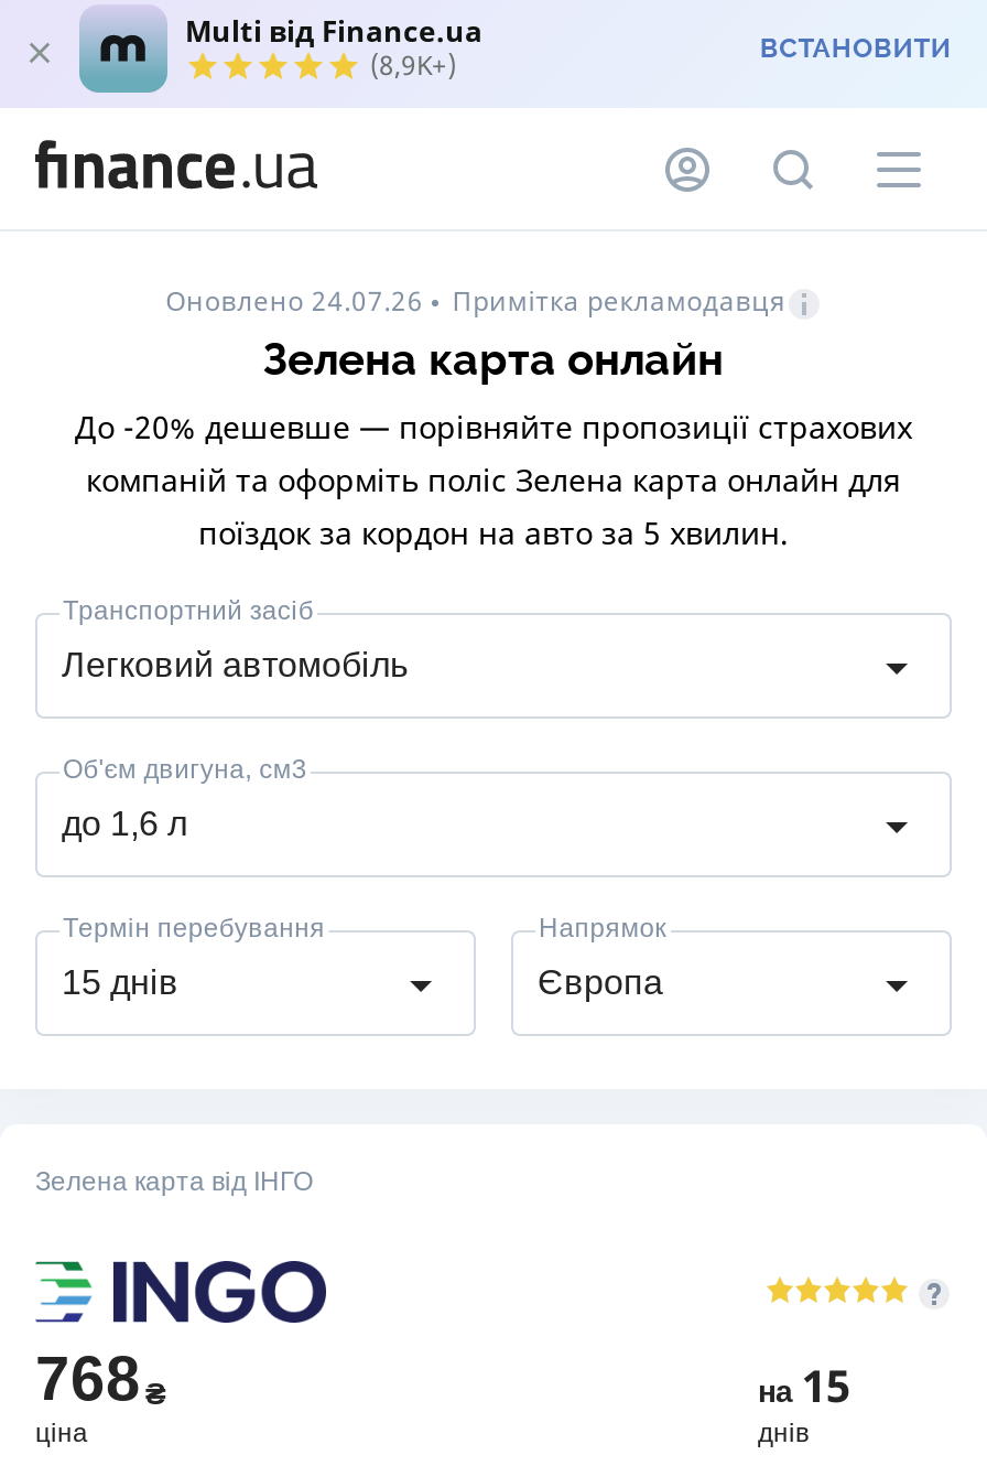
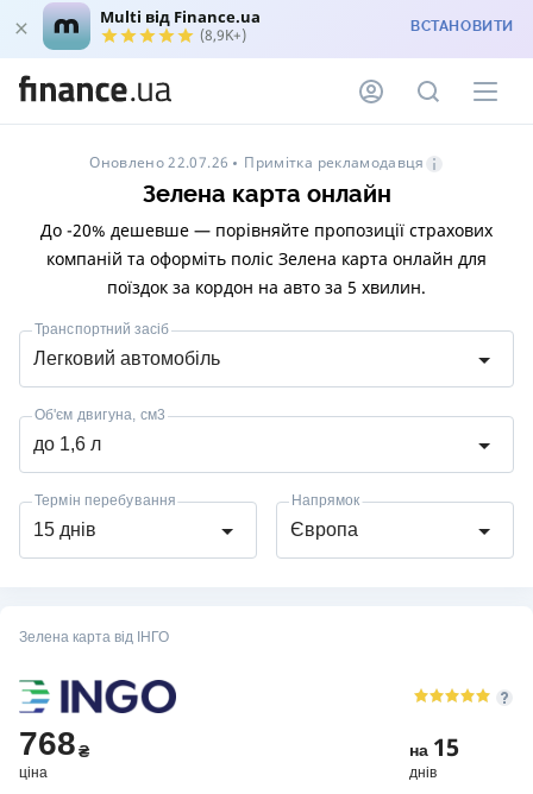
[166,282,786,321] Оновлено 24.07.26 Примітка рекламодавця -> [89,152,424,173] Оновлено 22.07.26 Примітка рекламодавця

